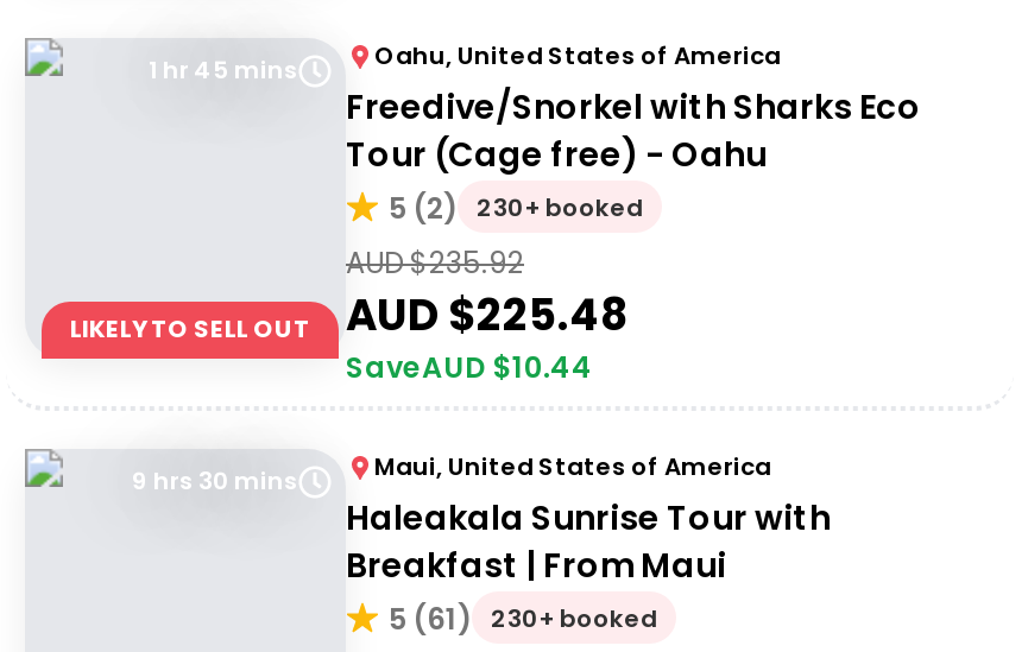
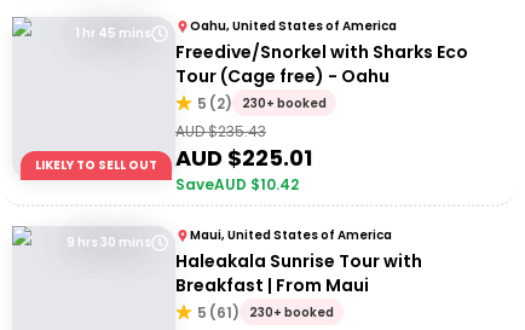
[346,242,524,283] AUD $235.92 -> [175,121,266,141] AUD $235.43
[70,285,629,347] LIKELY TO SELL OUT AUD $225.48 -> [35,143,312,174] LIKELY TO SELL OUT AUD $225.01
[346,347,593,387] SaveAUD $10.44 -> [175,174,299,195] SaveAUD $10.42

